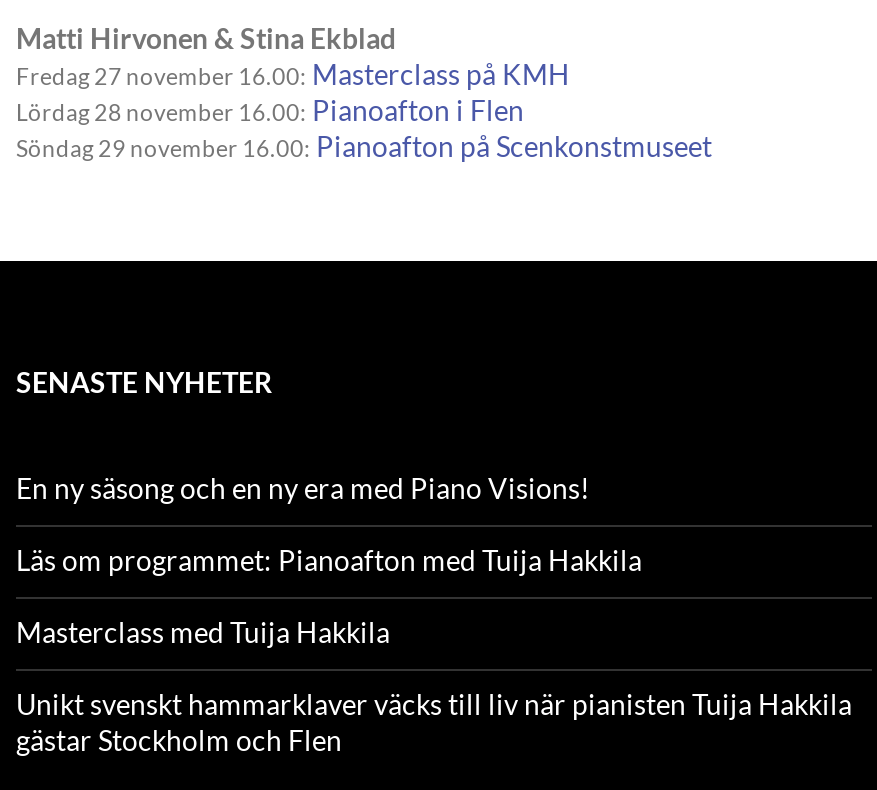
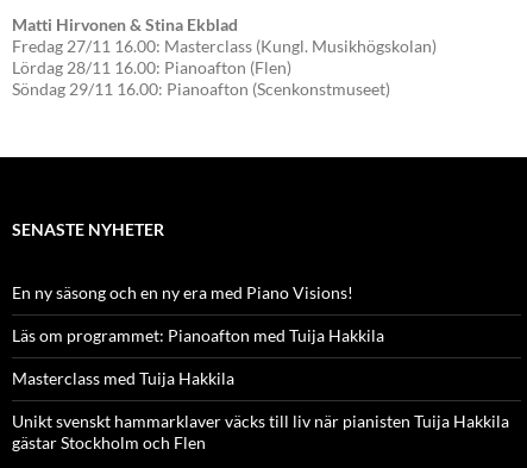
[16,57,712,163] Fredag 27 november 16.00: Masterclass på KMH | Lördag 28 november 16.00: Pianoafton i Flen | Söndag 29 november 16.00: Pianoafton på Scenkonstmuseet -> [12,35,437,99] Fredag 27/11 16.00: Masterclass (Kungl. Musikhögskolan) | Lördag 28/11 16.00: Pianoafton (Flen) | Söndag 29/11 16.00: Pianoafton (Scenkonstmuseet)

